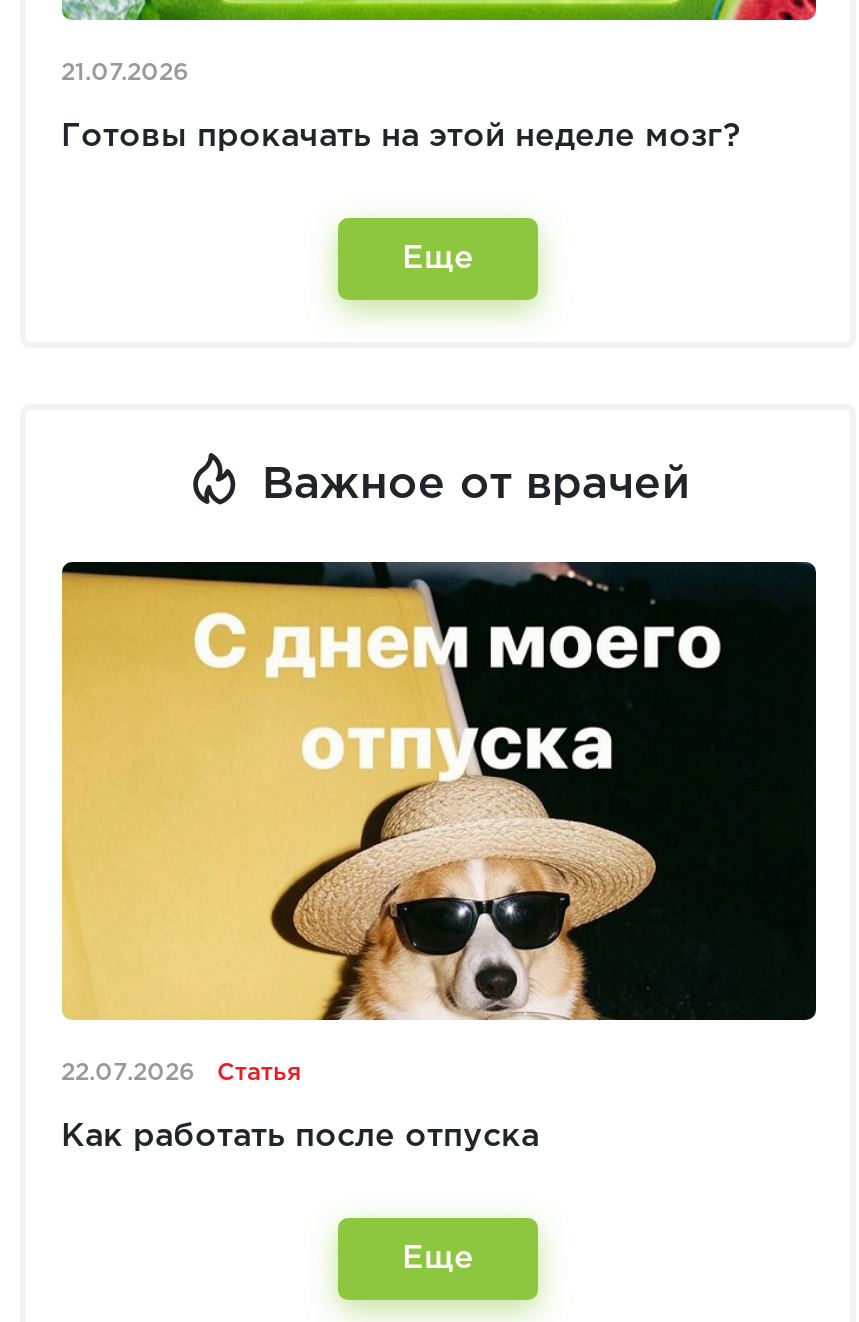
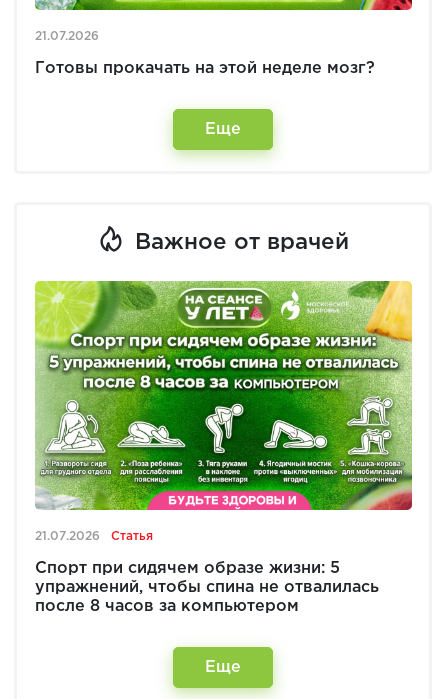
[60,560,818,1084] [image] | 22.07.2026 Статья -> [34,280,413,542] [image] | 21.07.2026 Статья
[61,1122,539,1152] Как работать после отпуска -> [34,561,378,614] Спорт при сидячем образе жизни: 5 | упражнений, чтобы спина не отвалилась | после 8 часов за компьютером

